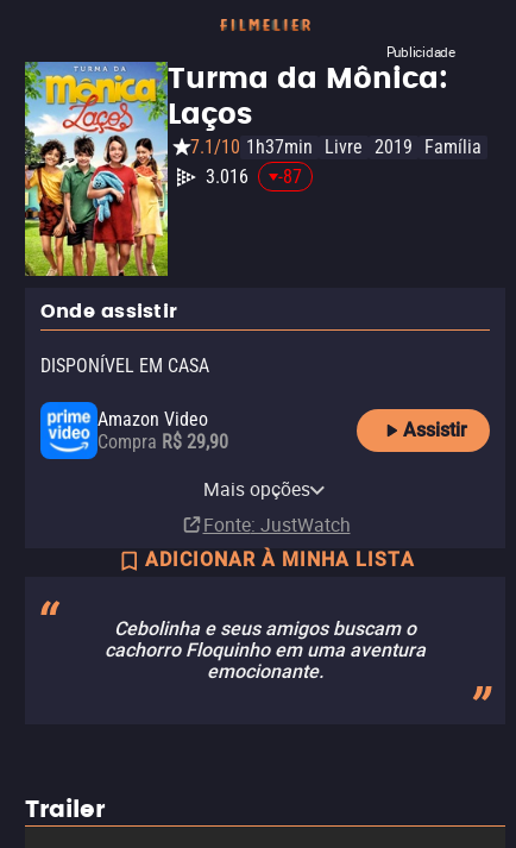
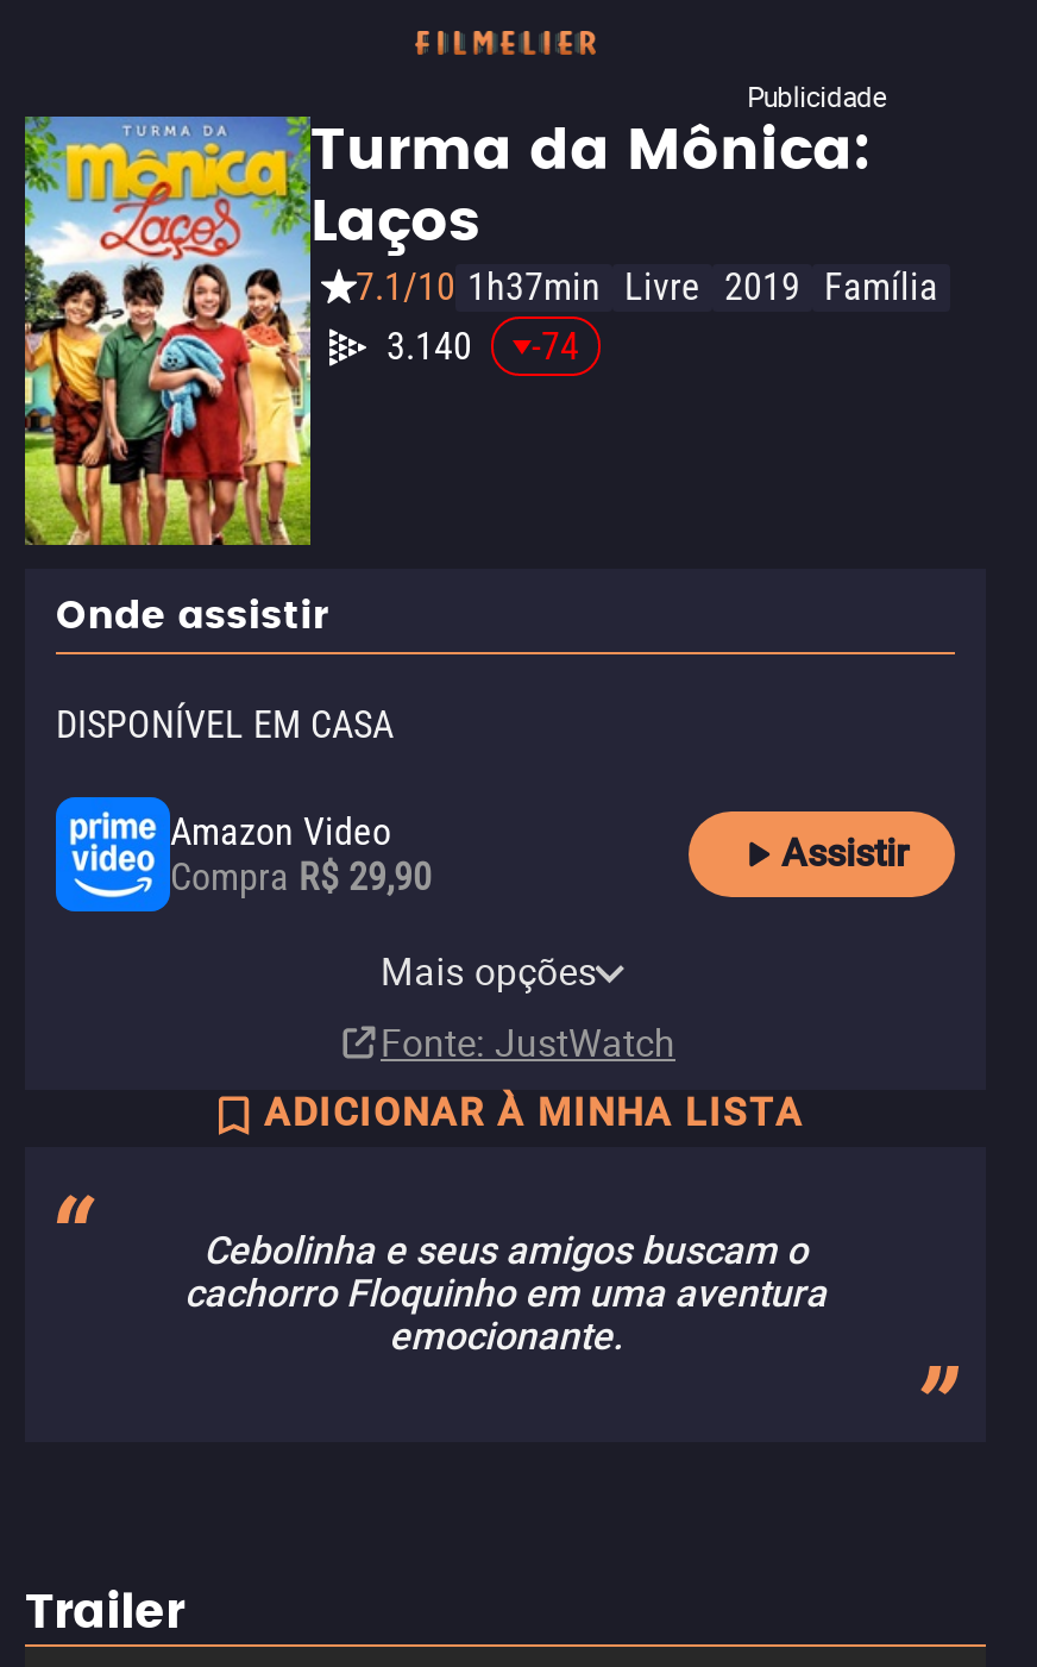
[206,165,248,188] 3.016 -> [386,324,472,369] 3.140
[278,165,302,188] -87 -> [532,324,579,369] -74

